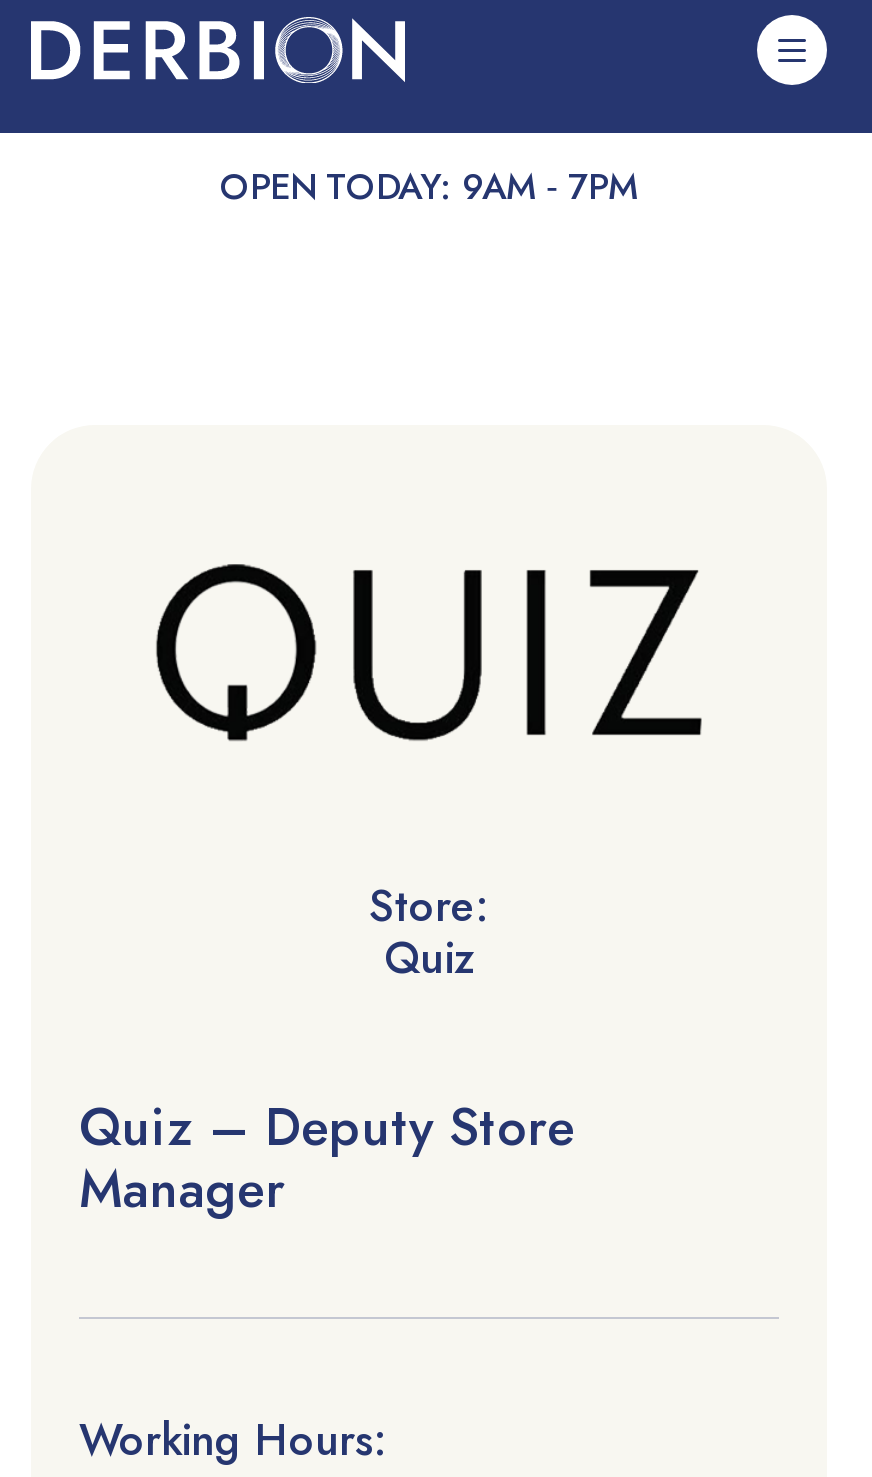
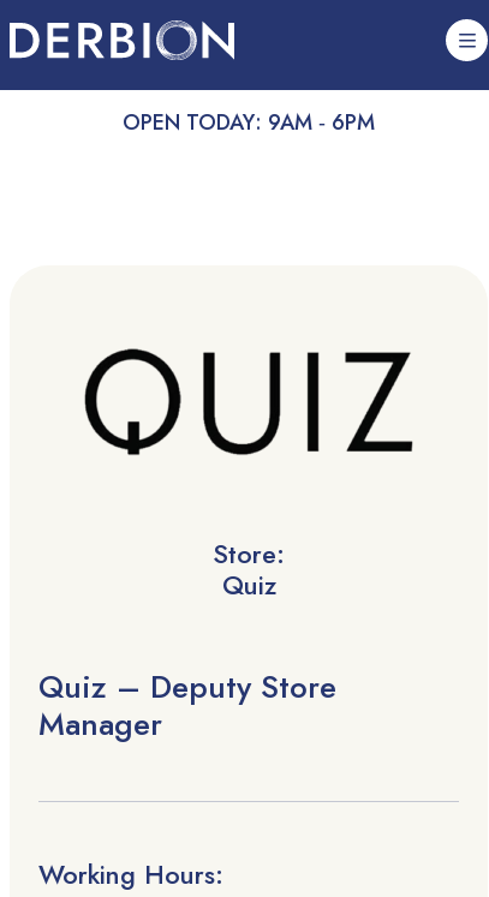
[220,161,638,213] OPEN TODAY: 9AM ‐ 7PM -> [123,107,375,138] OPEN TODAY: 9AM ‐ 6PM

